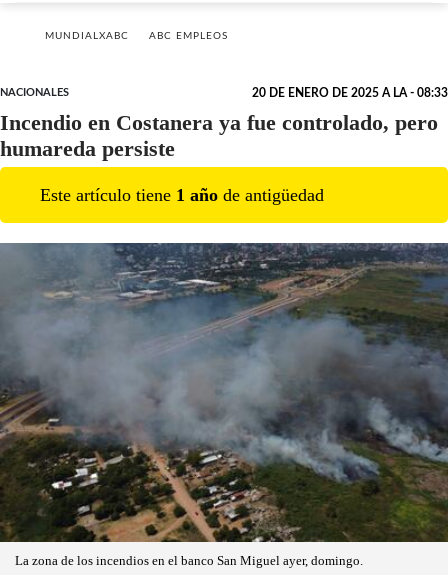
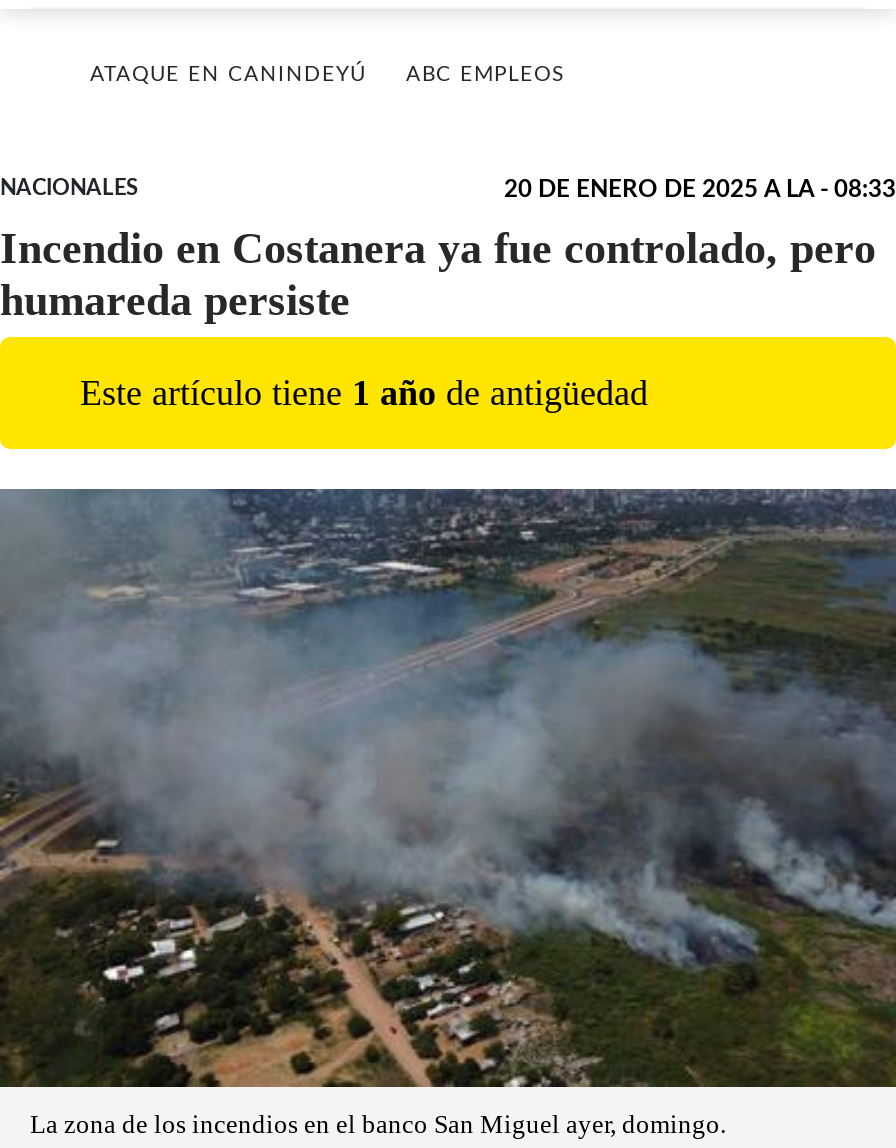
[45,31,129,41] MUNDIALXABC -> [90,65,366,85] ATAQUE EN CANINDEYÚ

